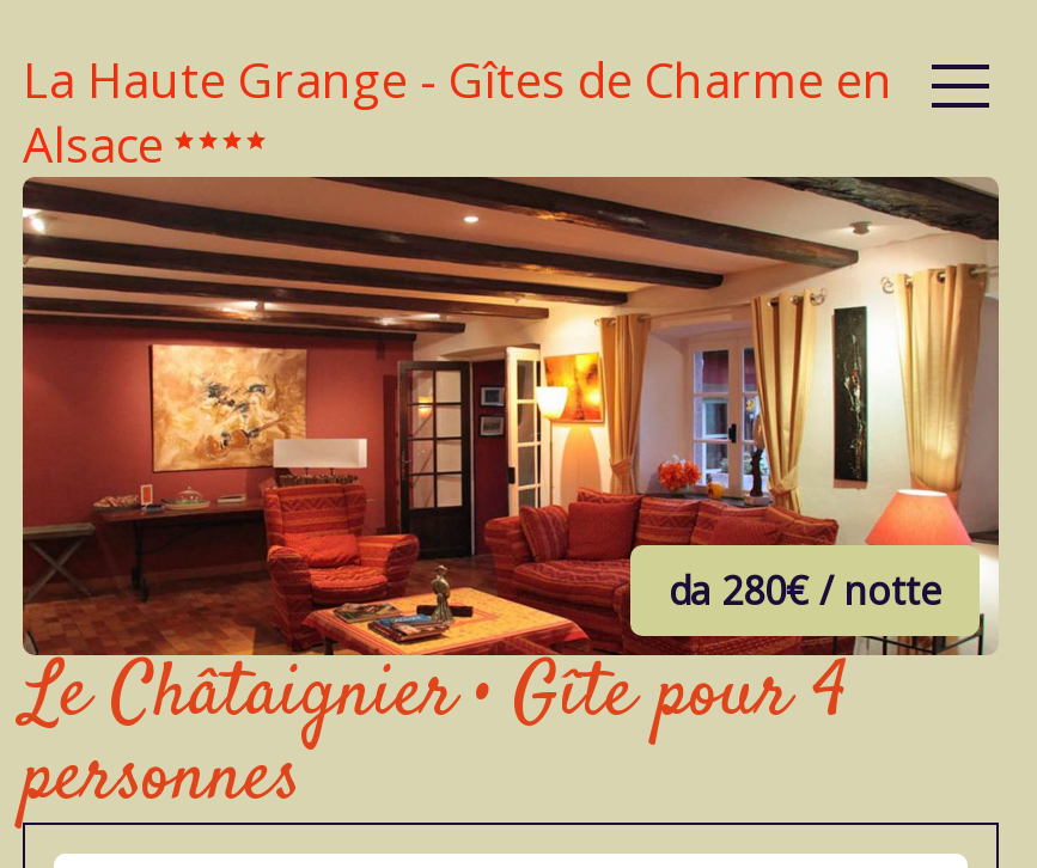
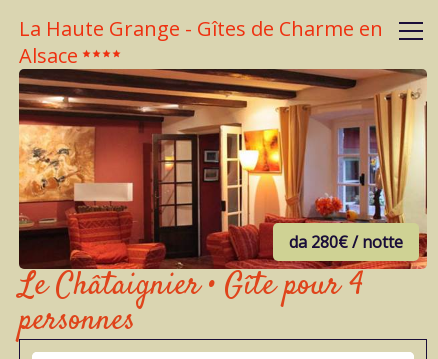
[20,175,1001,658] [image] -> [18,68,428,269] [image]

